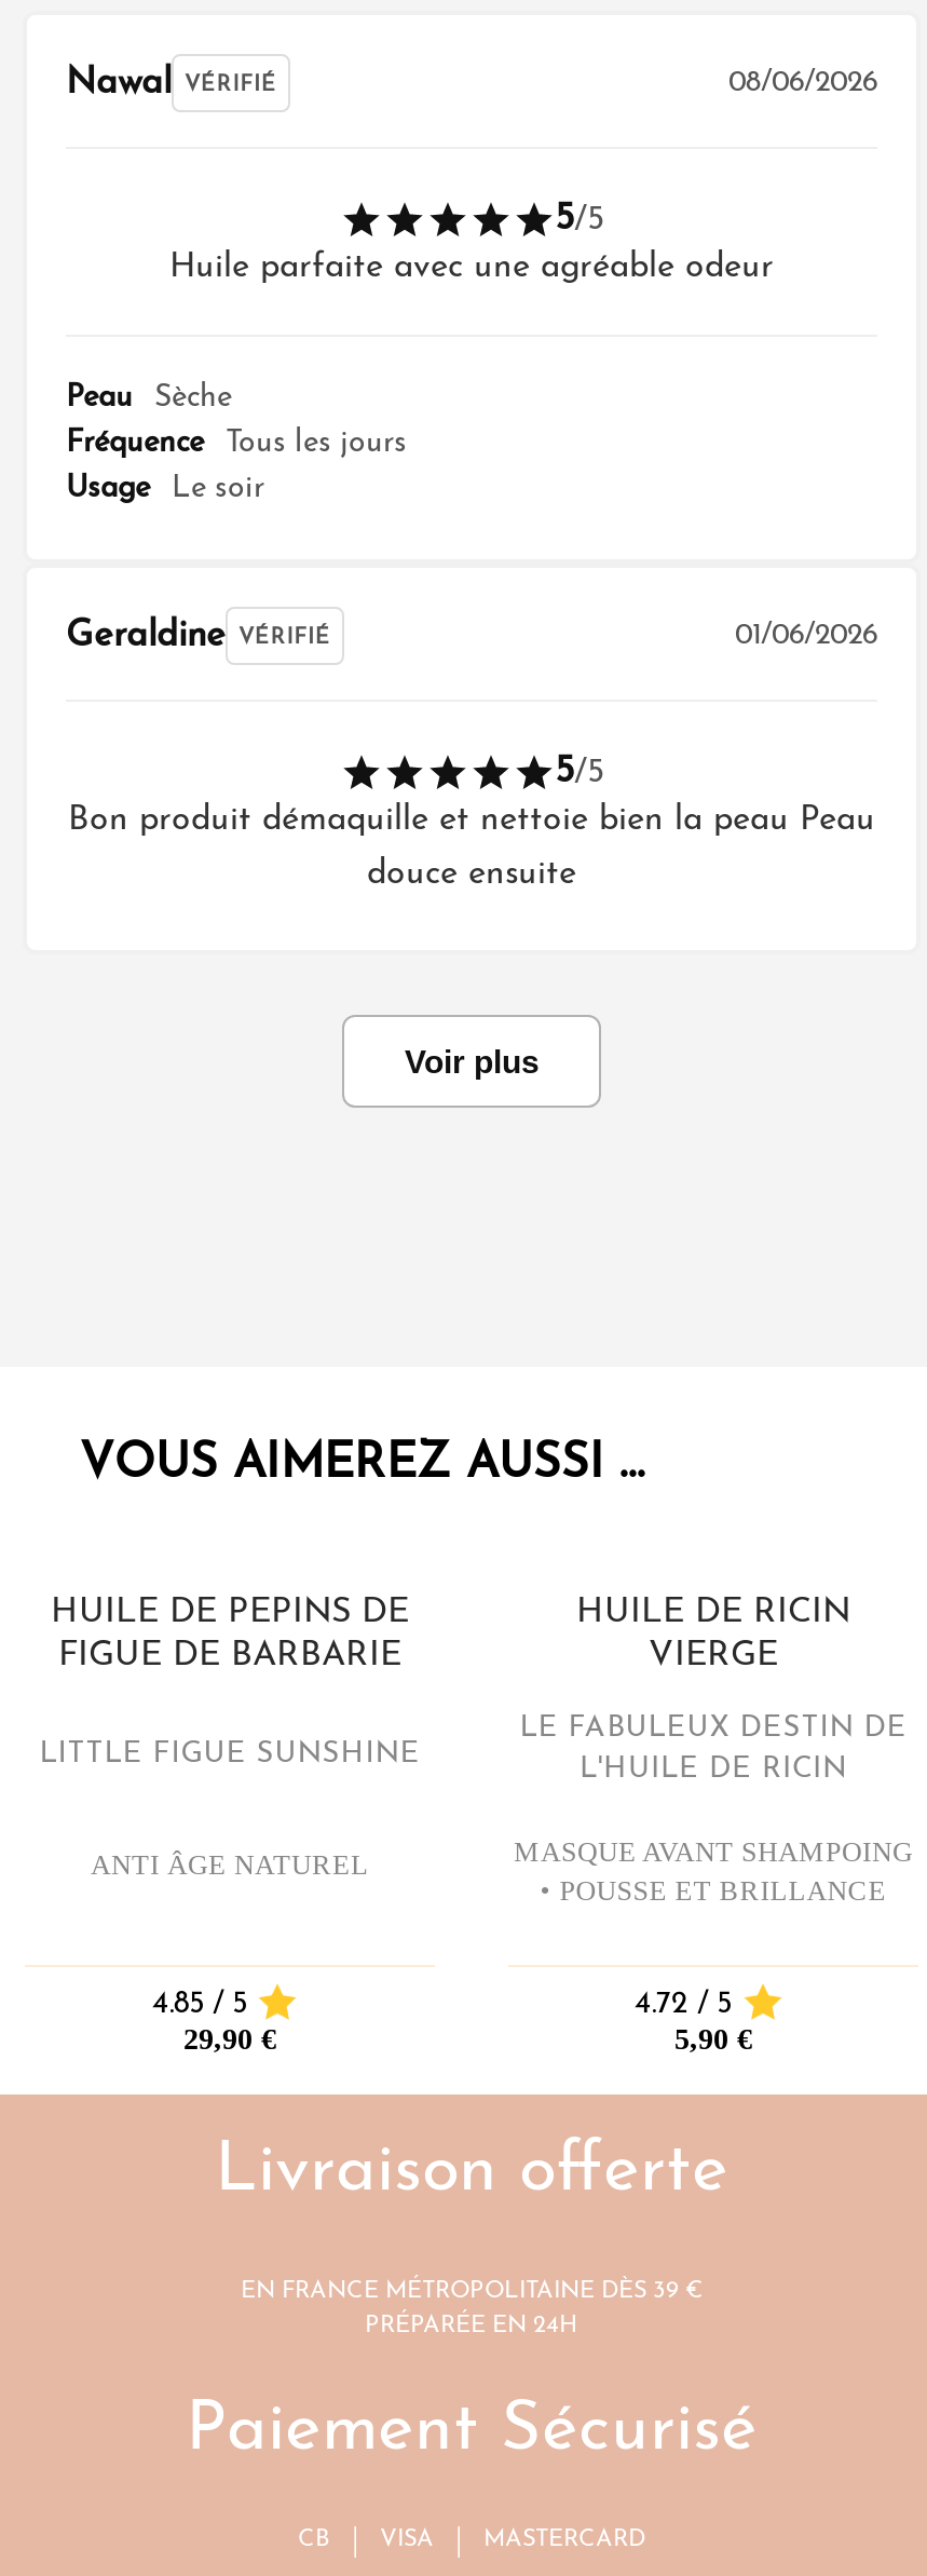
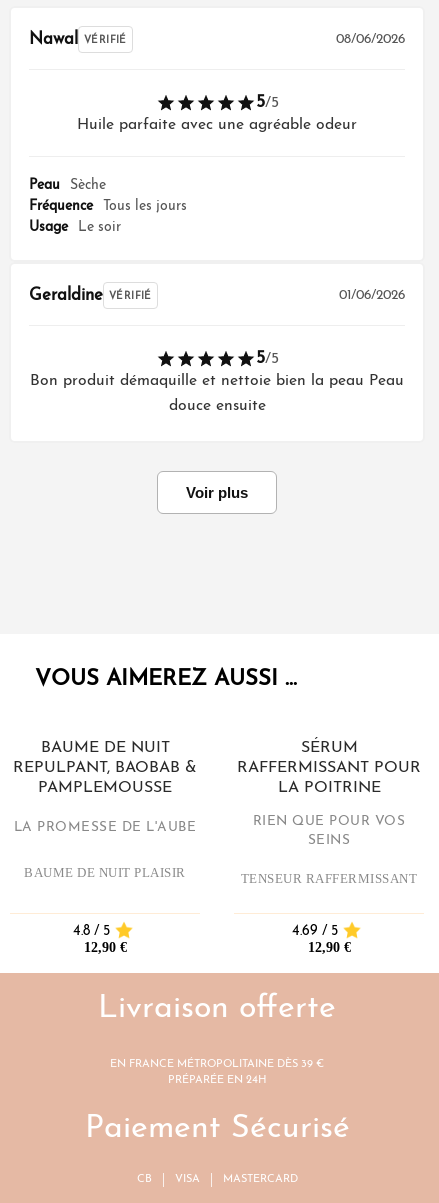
[51,1595,409,1673] HUILE DE PEPINS DE | FIGUE DE BARBARIE -> [13,740,197,796] BAUME DE NUIT | REPULPANT, BAOBAB & | PAMPLEMOUSSE
[576,1595,850,1673] HUILE DE RICIN | VIERGE -> [237,740,421,796] SÉRUM | RAFFERMISSANT POUR | LA POITRINE
[520,1715,907,1743] LE FABULEUX DESTIN DE -> [253,815,405,828] RIEN QUE POUR VOS
[39,1741,420,1770] LITTLE FIGUE SUNSHINE -> [14,821,196,834] LA PROMESSE DE L'AUBE
[580,1756,847,1784] L'HUILE DE RICIN -> [308,834,350,847] SEINS
[91,1850,369,1881] ANTI ÂGE NATUREL -> [24,866,186,880] BAUME DE NUIT PLAISIR
[514,1838,913,1907] MASQUE AVANT SHAMPOING | • POUSSE ET BRILLANCE -> [241,872,417,886] TENSEUR RAFFERMISSANT
[152,1988,276,2055] 4.85 / 5 | 29,90 € -> [72,924,126,955] 4.8 / 5 | 12,90 €
[635,1988,752,2055] 4.72 / 5 | 5,90 € -> [292,924,350,955] 4.69 / 5 | 12,90 €

